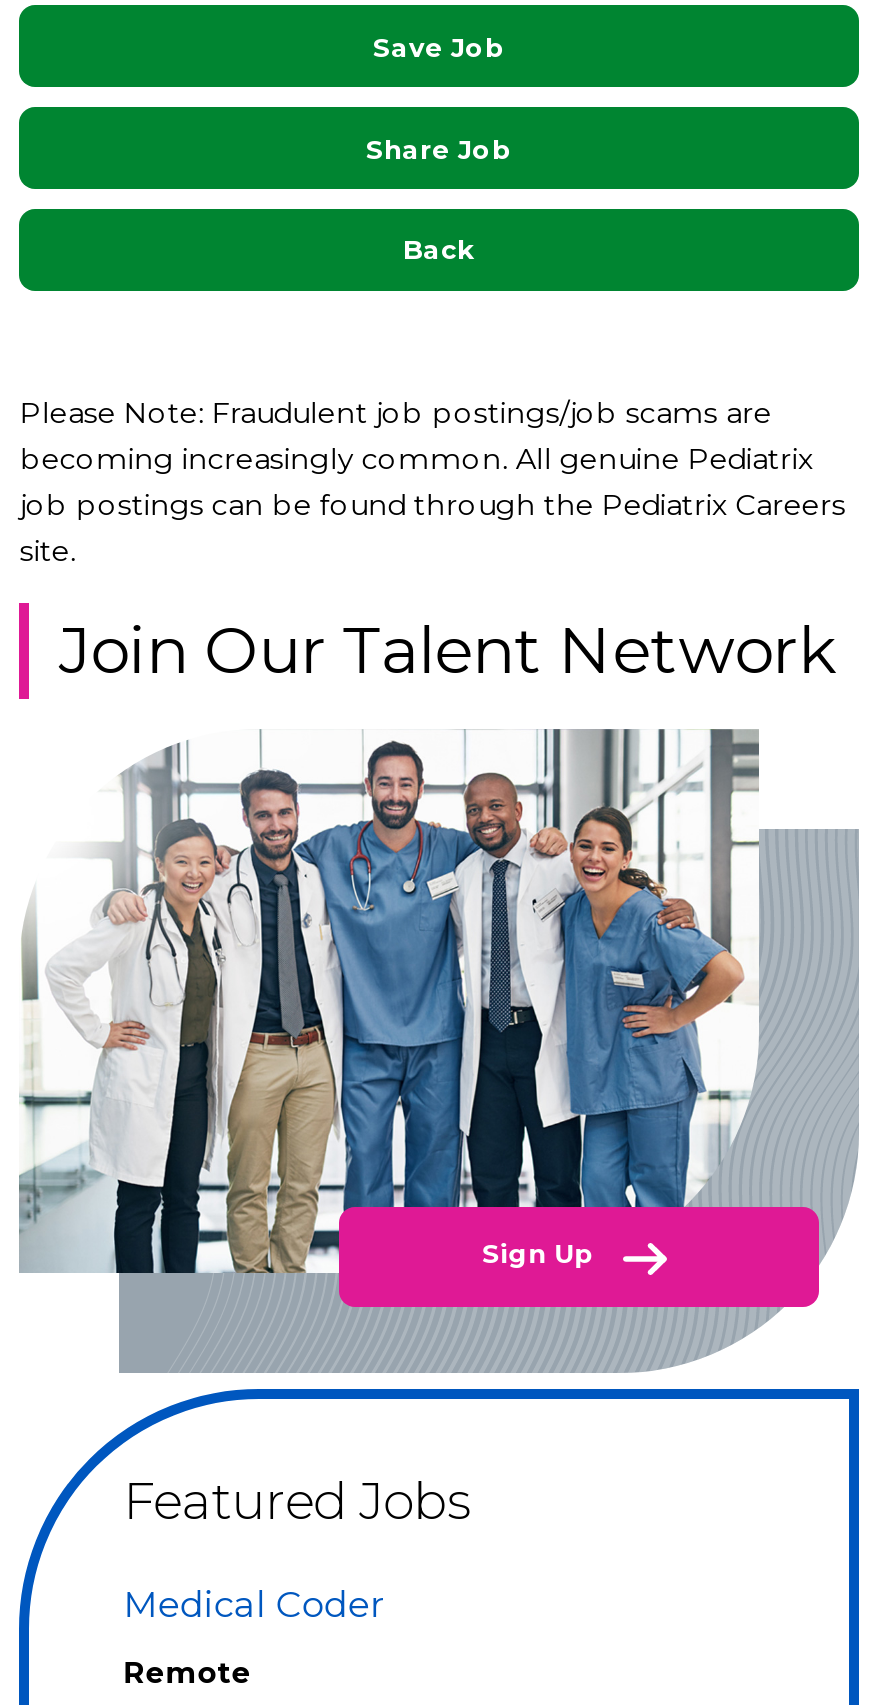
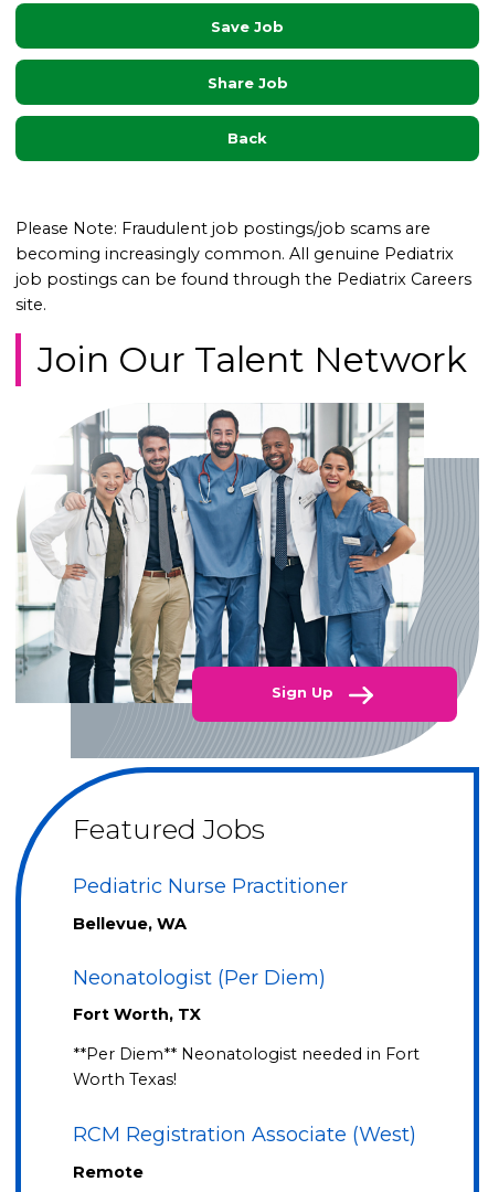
[123,1584,383,1628] Medical Coder -> [73,875,420,1147] Pediatric Nurse Practitioner | Bellevue, WA | Neonatologist (Per Diem) | Fort Worth, TX | **Per Diem** Neonatologist needed in Fort | Worth Texas! | RCM Registration Associate (West)

